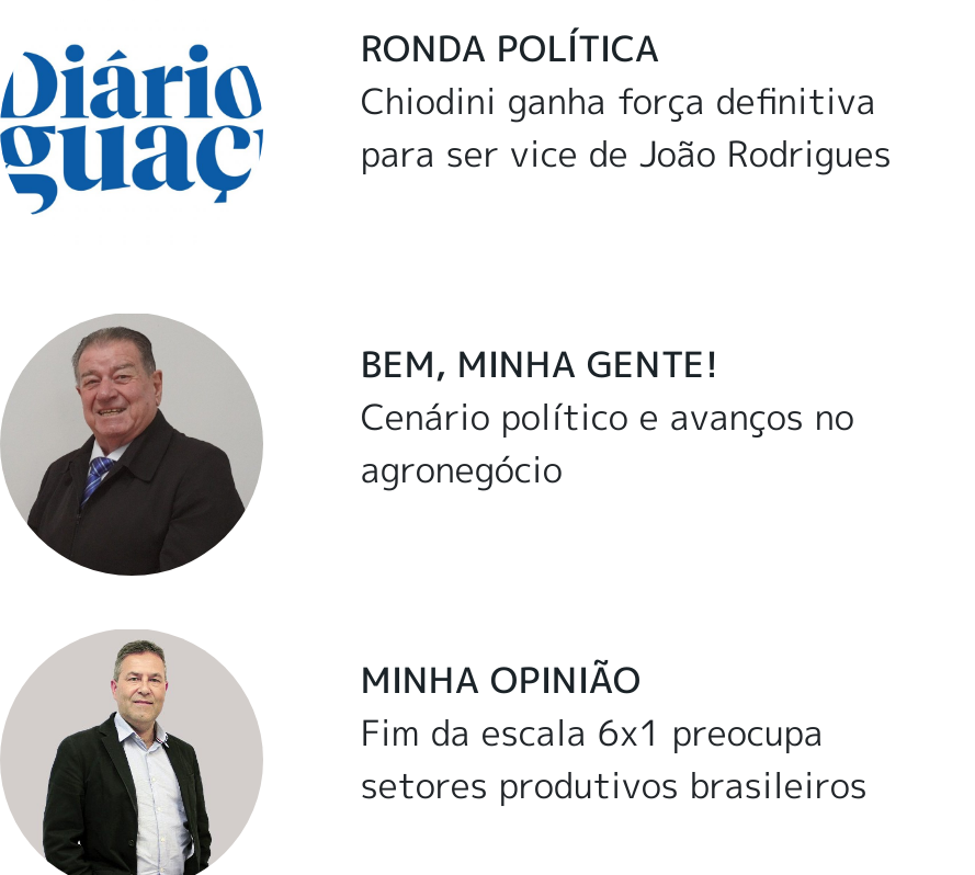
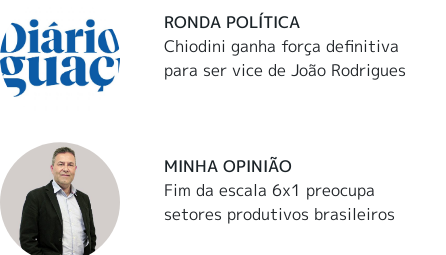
[24,325,246,579] [image] -> none
[360,339,854,493] BEM, MINHA GENTE! | Cenário político e avanços no | agronegócio -> none

